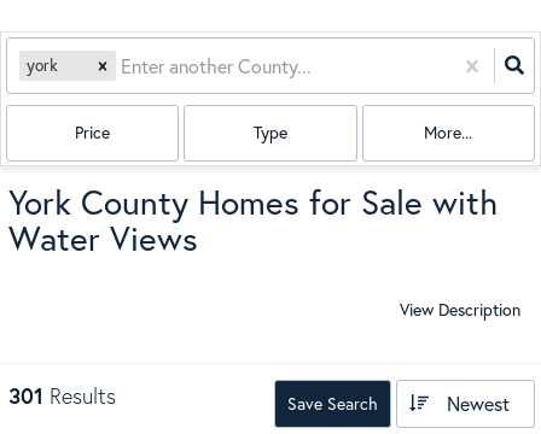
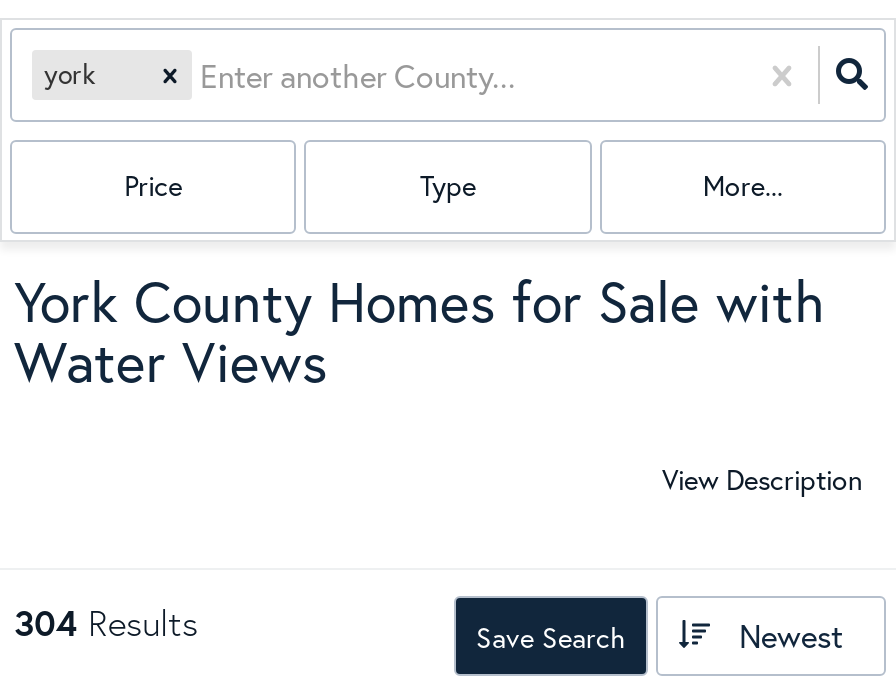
[8,381,116,410] 301 Results -> [14,598,198,646] 304 Results

